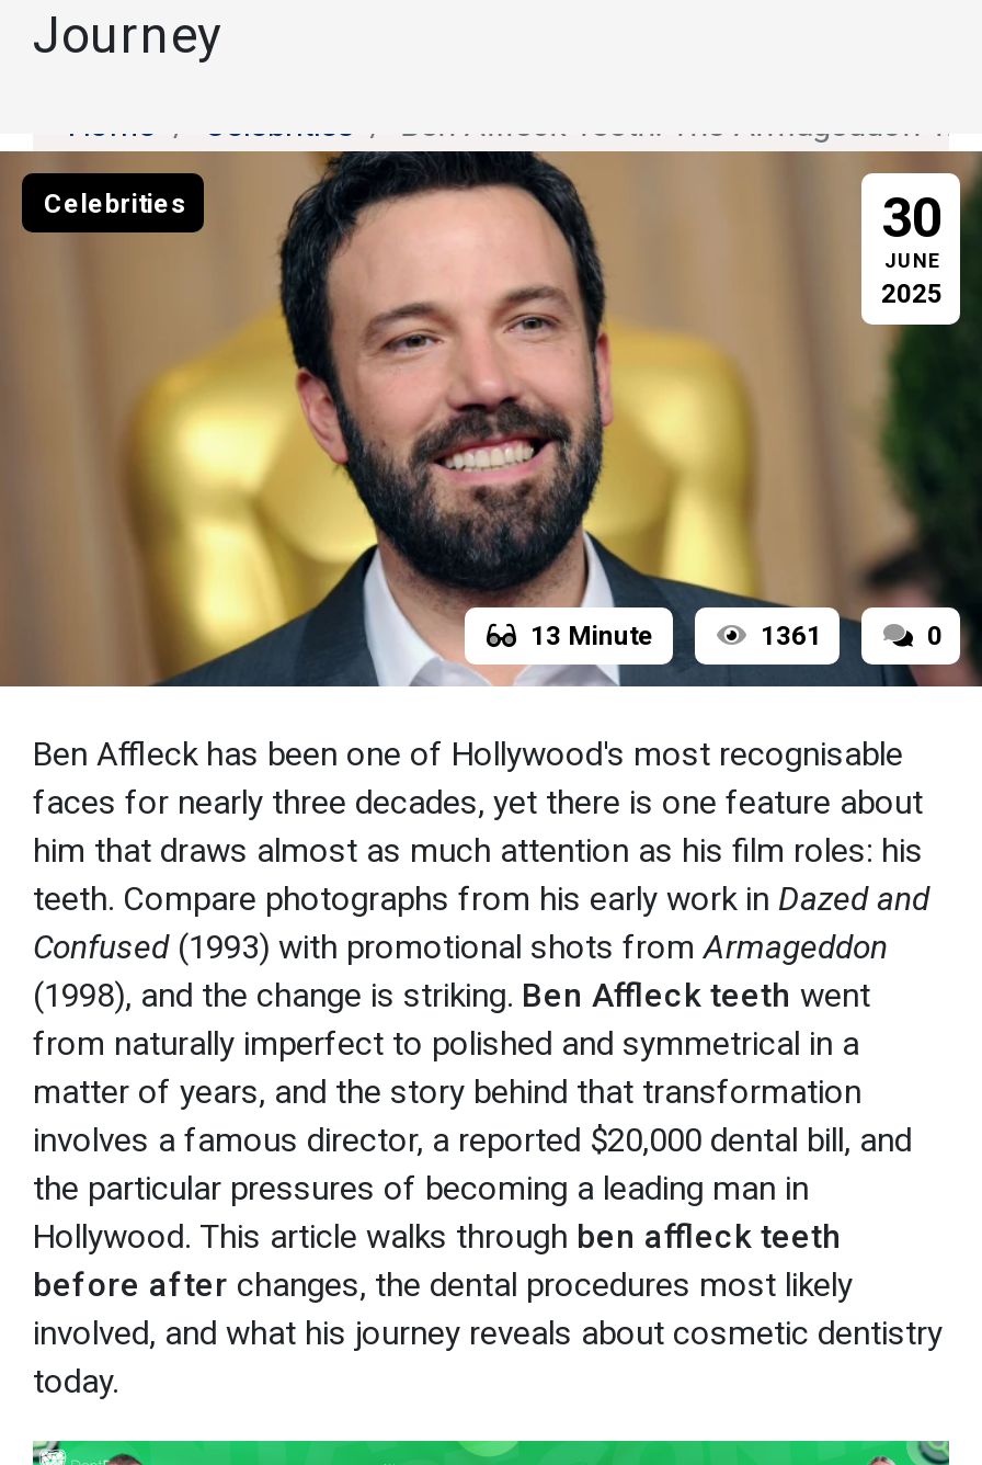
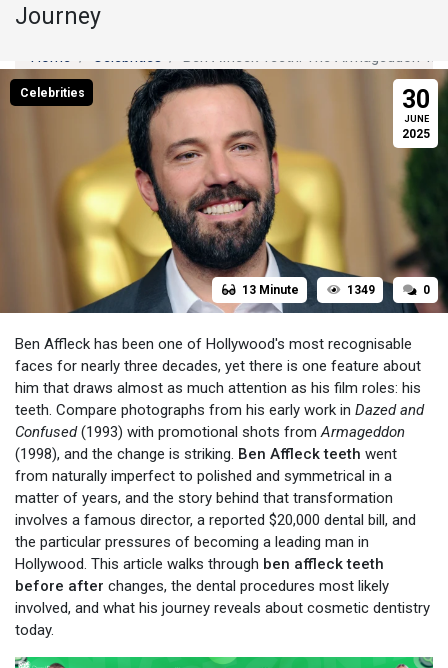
[754,621,822,652] 1361 -> [344,283,375,297] 1349

